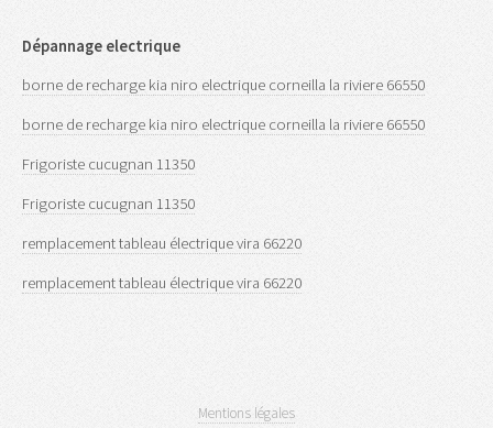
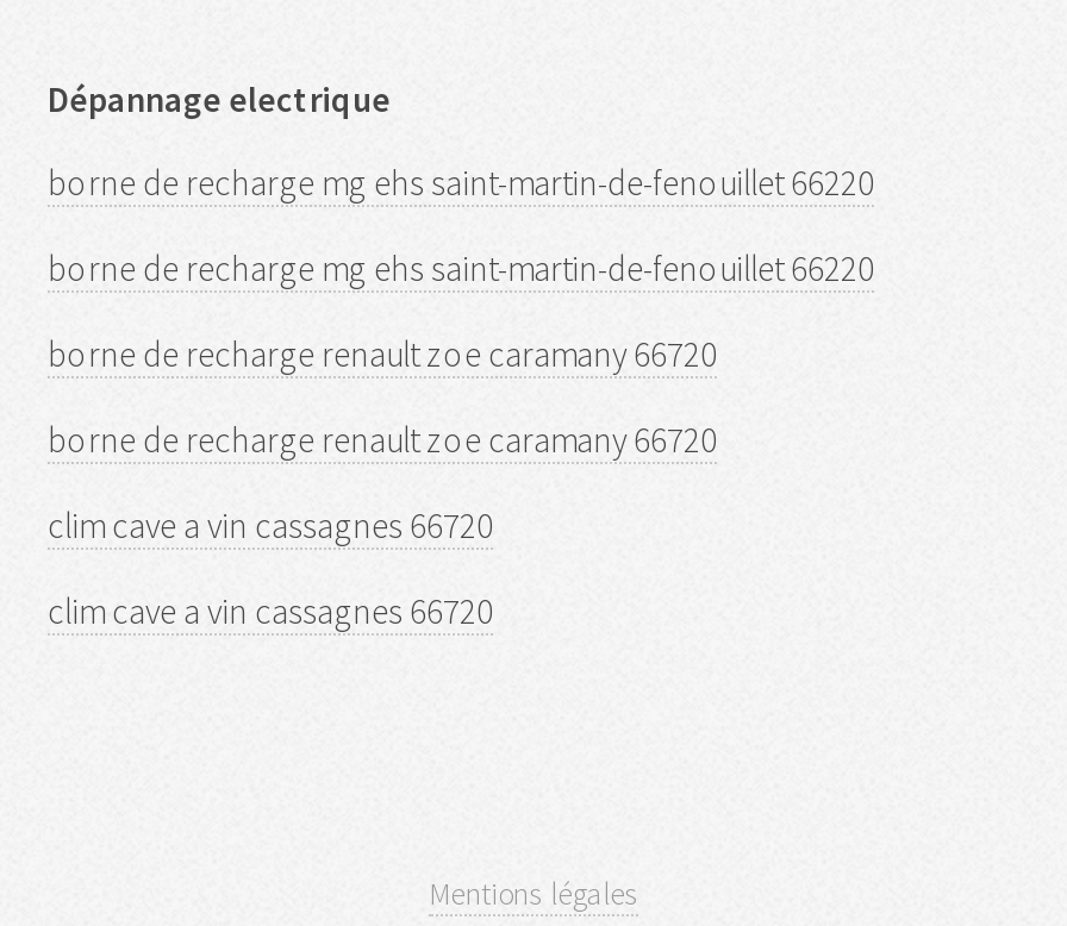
[22,75,425,95] borne de recharge kia niro electrique corneilla la riviere 66550 -> [48,162,874,205] borne de recharge mg ehs saint-martin-de-fenouillet 66220
[22,115,425,134] borne de recharge kia niro electrique corneilla la riviere 66550 -> [48,248,874,291] borne de recharge mg ehs saint-martin-de-fenouillet 66220
[22,154,195,174] Frigoriste cucugnan 11350 -> [48,334,717,376] borne de recharge renault zoe caramany 66720
[22,194,195,214] Frigoriste cucugnan 11350 -> [48,419,717,462] borne de recharge renault zoe caramany 66720
[22,233,302,253] remplacement tableau électrique vira 66220 -> [48,505,493,548] clim cave a vin cassagnes 66720
[22,273,302,293] remplacement tableau électrique vira 66220 -> [48,591,493,633] clim cave a vin cassagnes 66720

